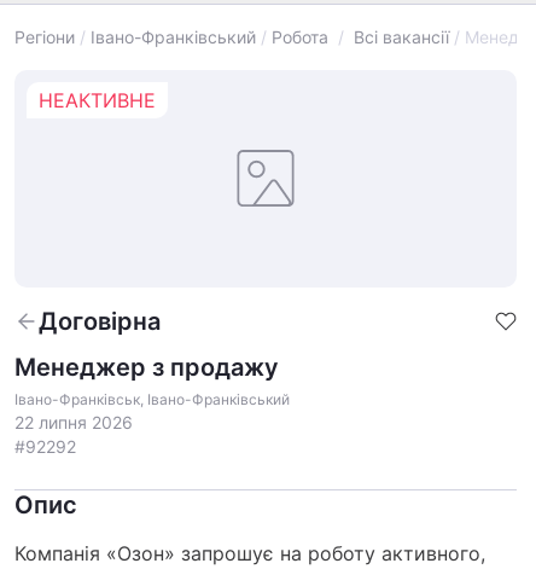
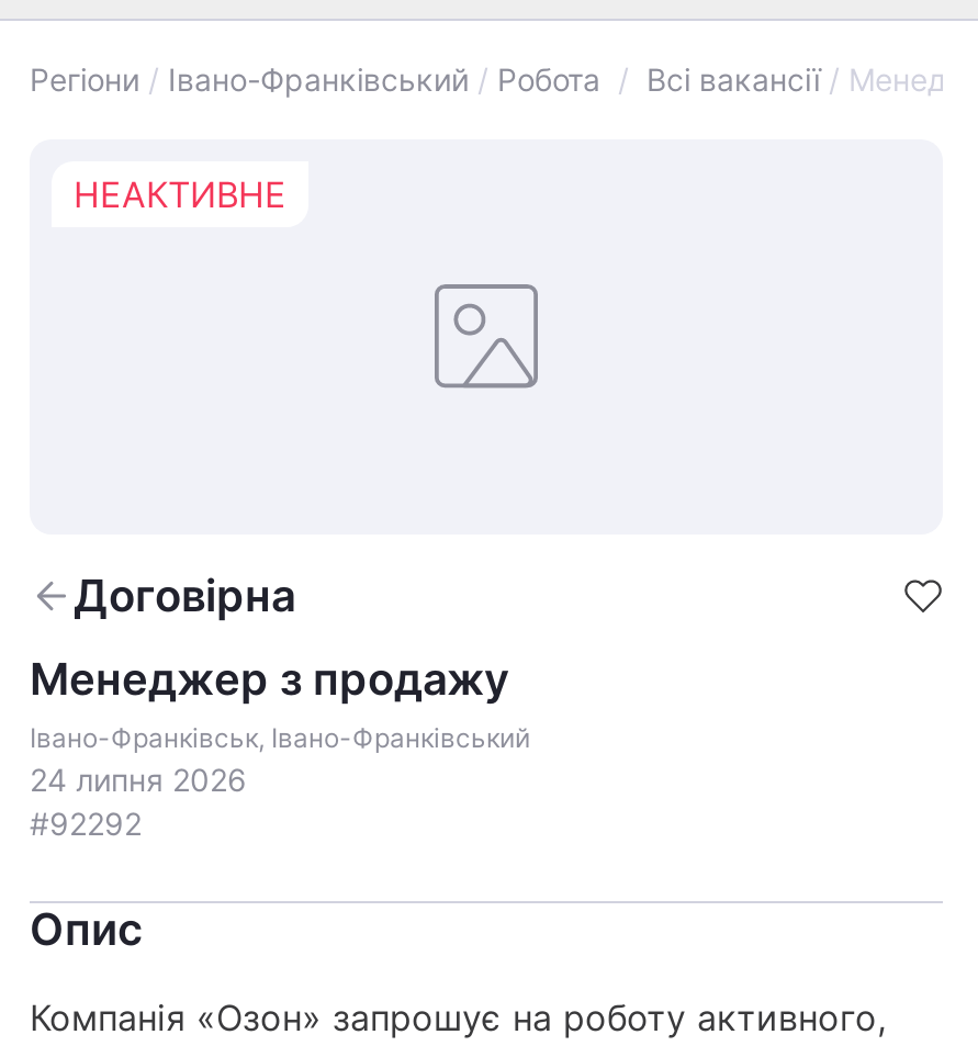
[14,412,133,432] 22 липня 2026 -> [30,761,247,798] 24 липня 2026

